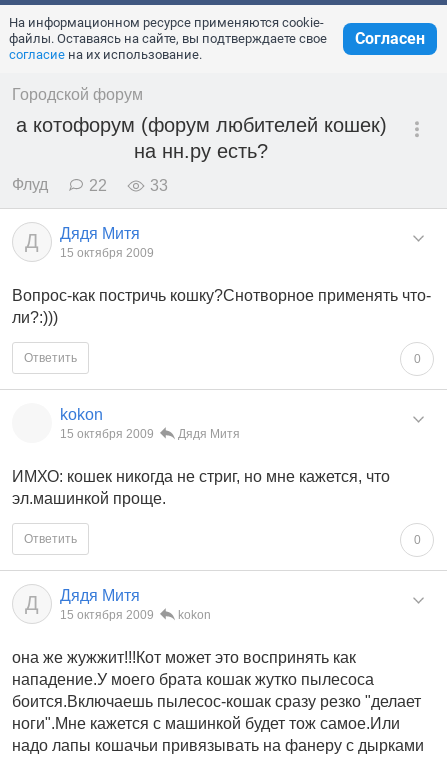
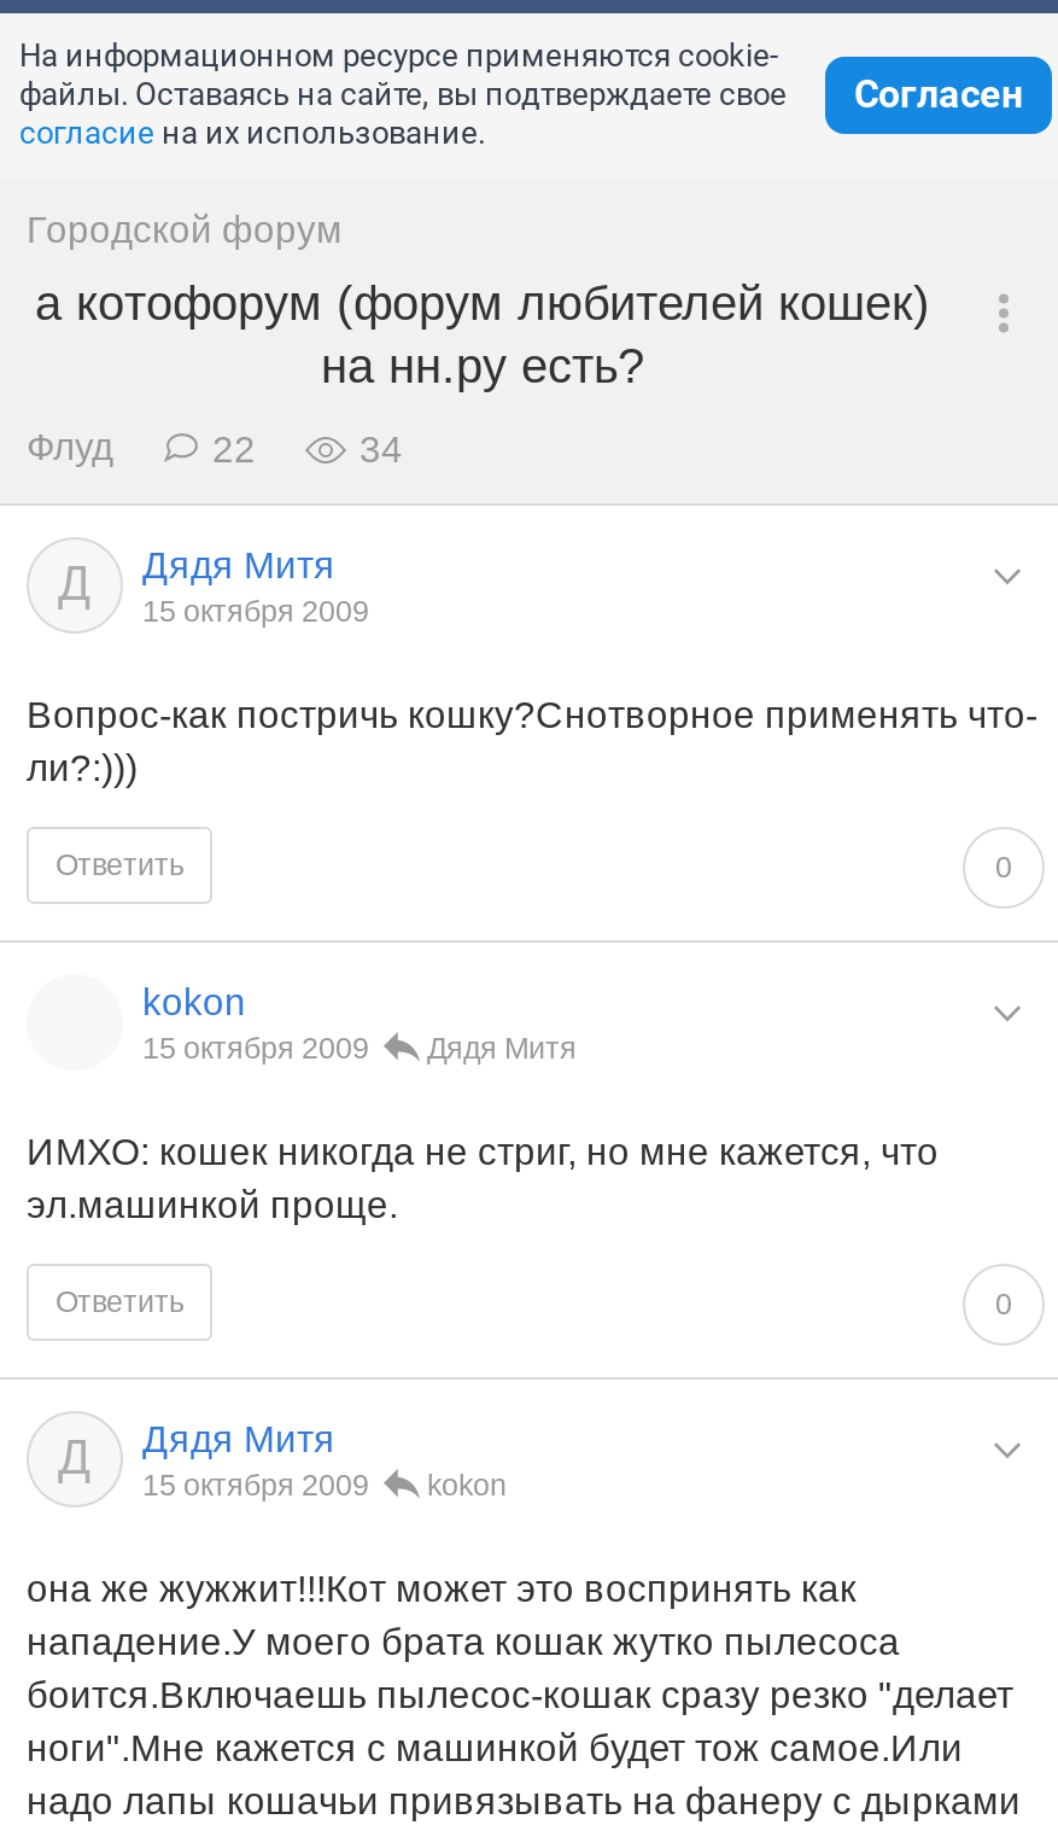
[150,177,168,194] 33 -> [360,428,403,469] 34

